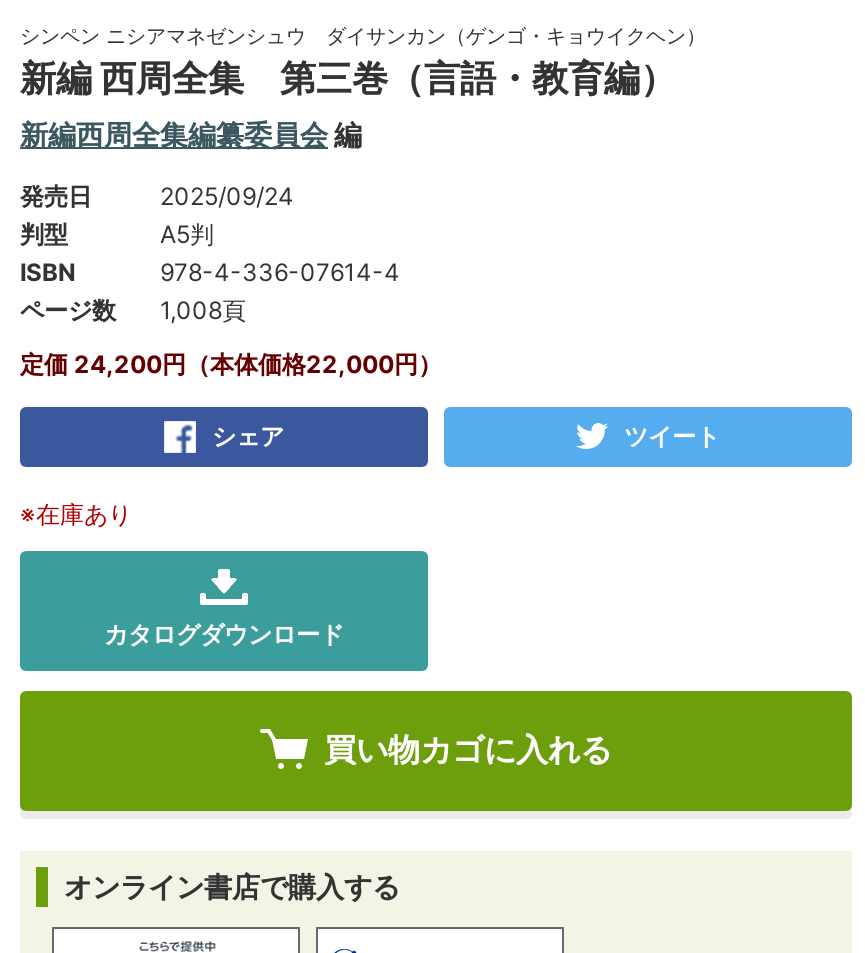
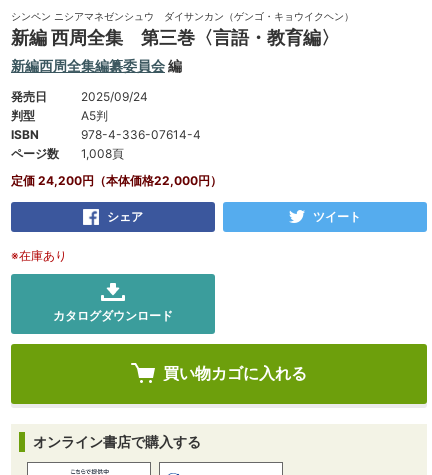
[20,56,676,98] 新編 西周全集 第三巻（言語・教育編） -> [11,27,339,48] 新編 西周全集 第三巻〈言語・教育編〉

